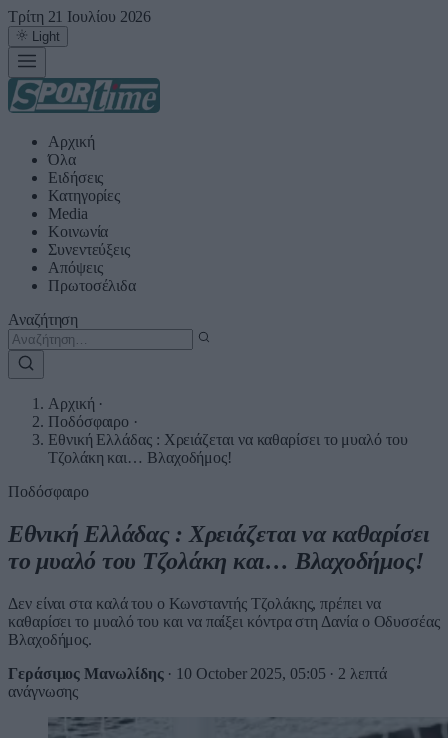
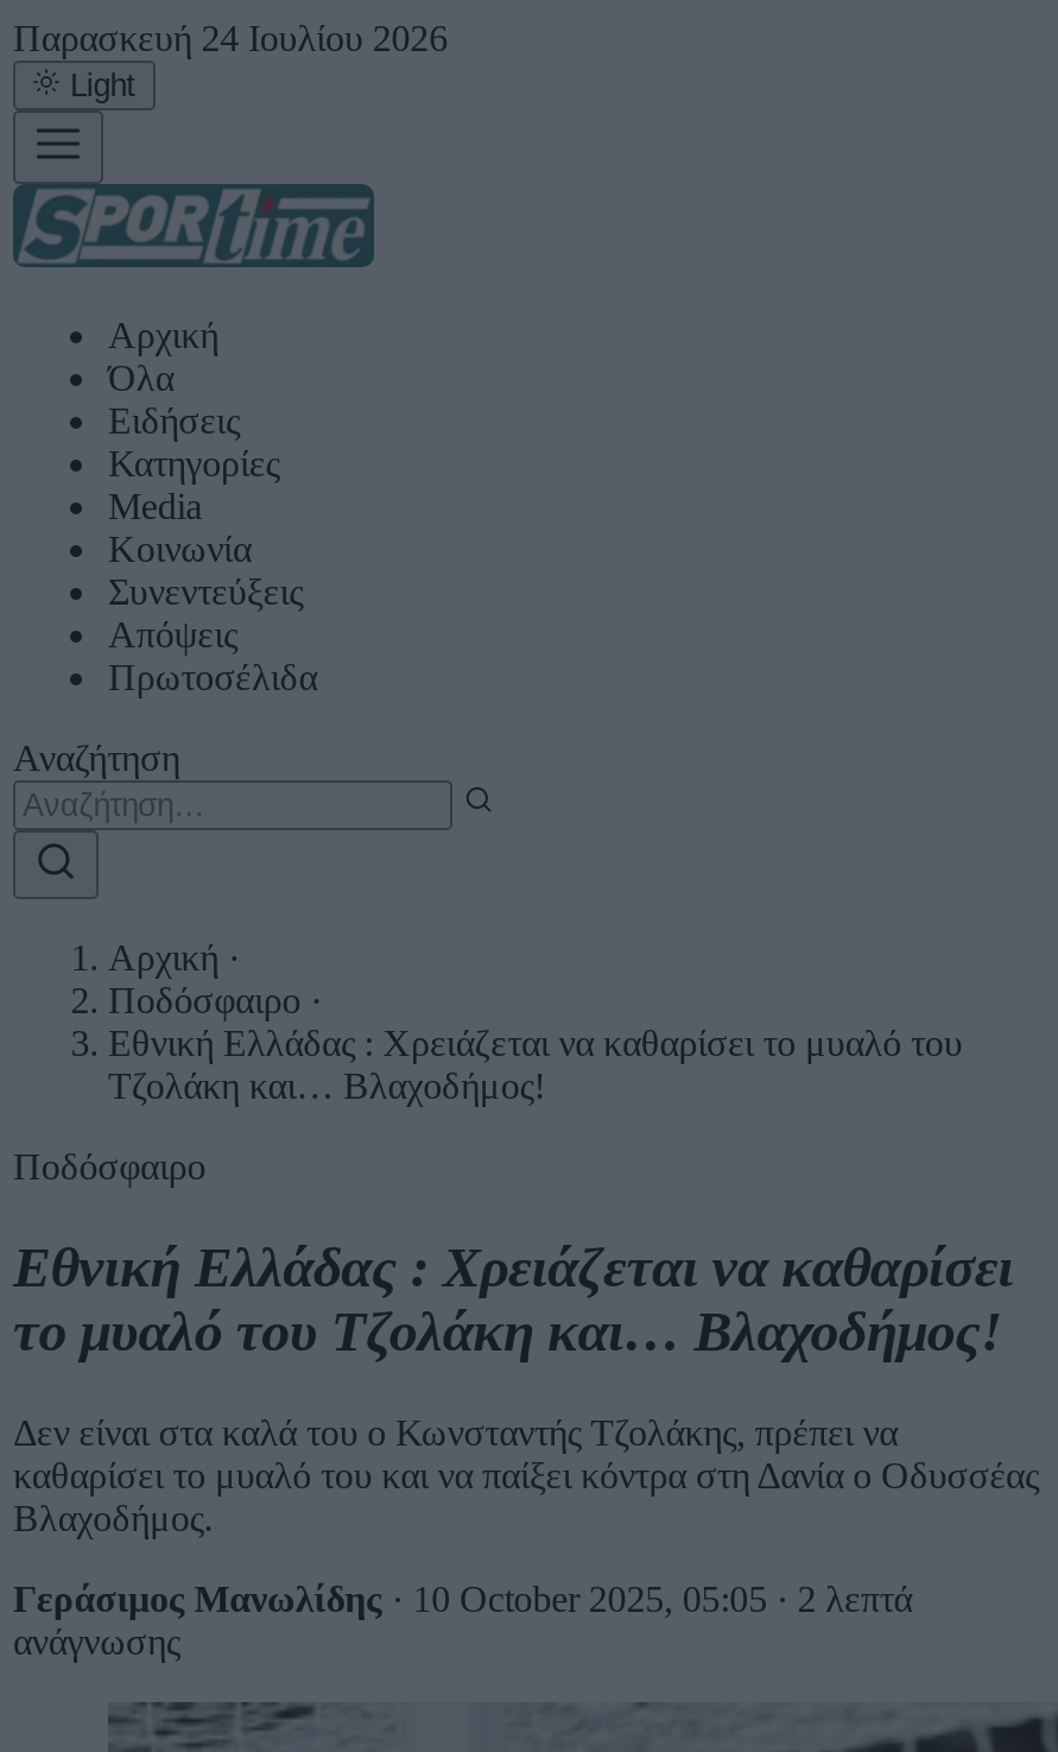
[8,8,151,25] Τρίτη 21 Ιουλίου 2026 -> [13,18,448,58] Παρασκευή 24 Ιουλίου 2026

